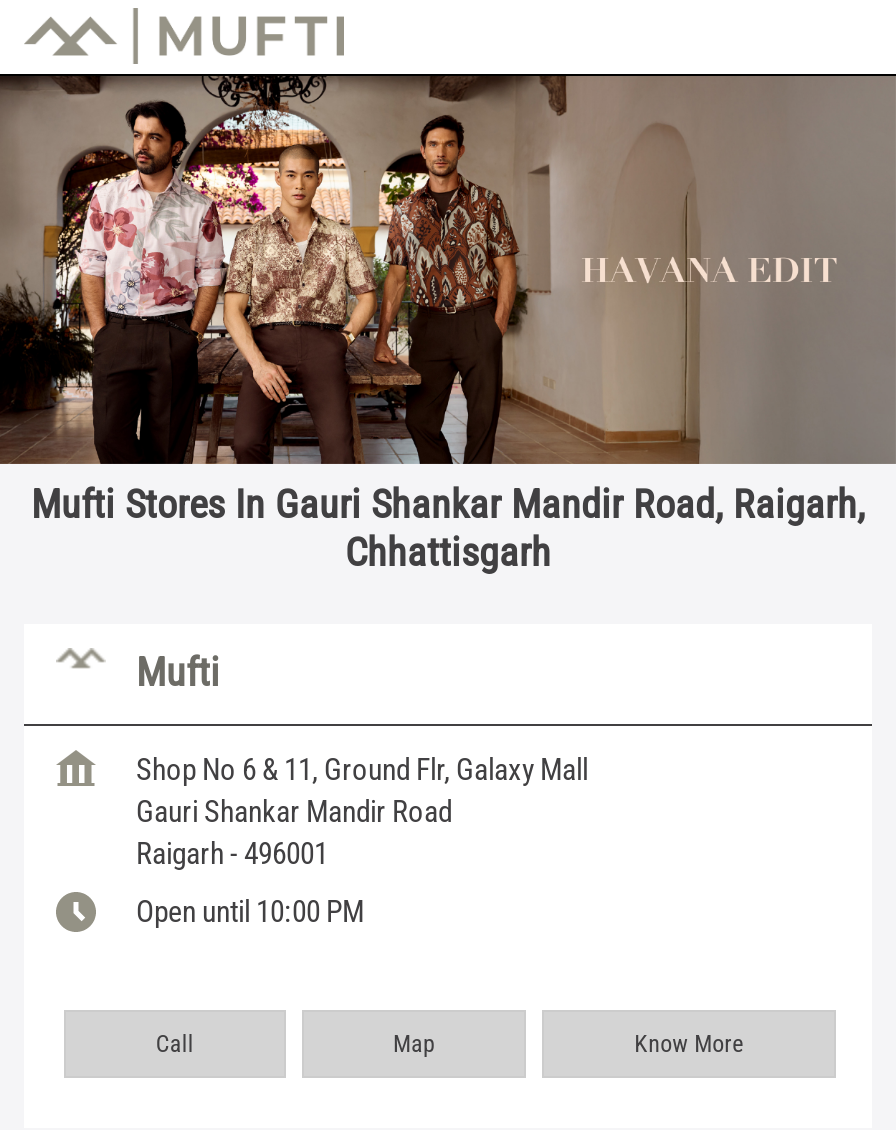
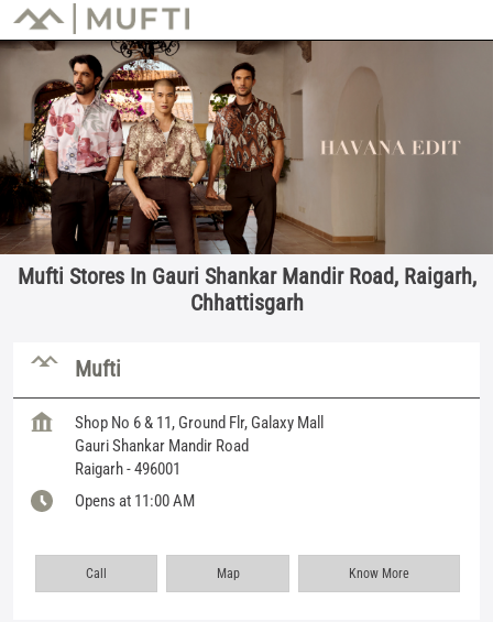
[136,895,364,931] Open until 10:00 PM -> [75,492,195,511] Opens at 11:00 AM

